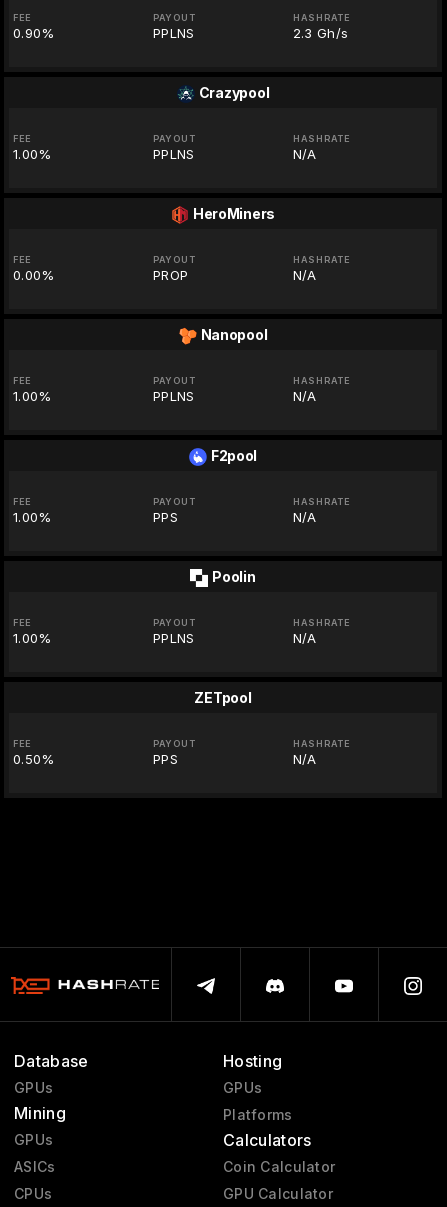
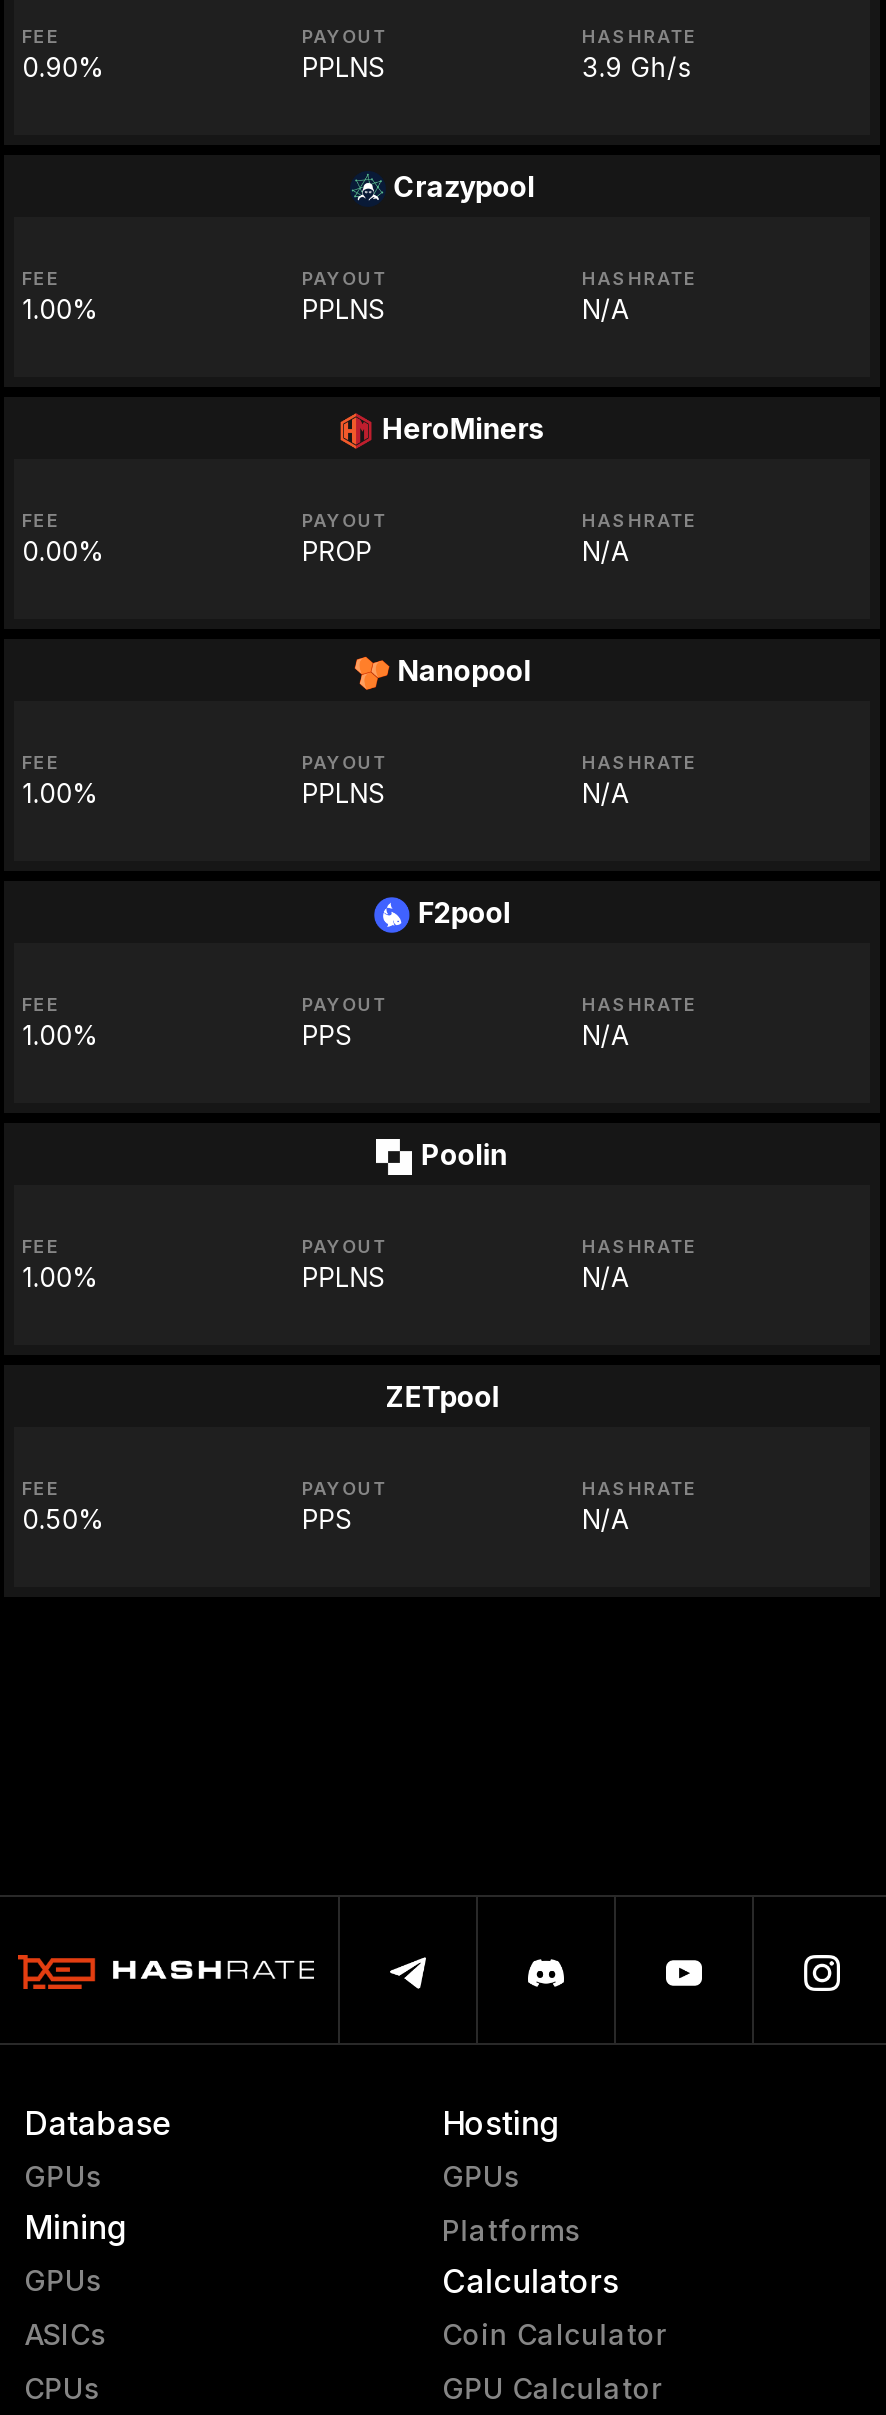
[293,25,348,41] 2.3 Gh/s -> [582,52,692,84] 3.9 Gh/s

